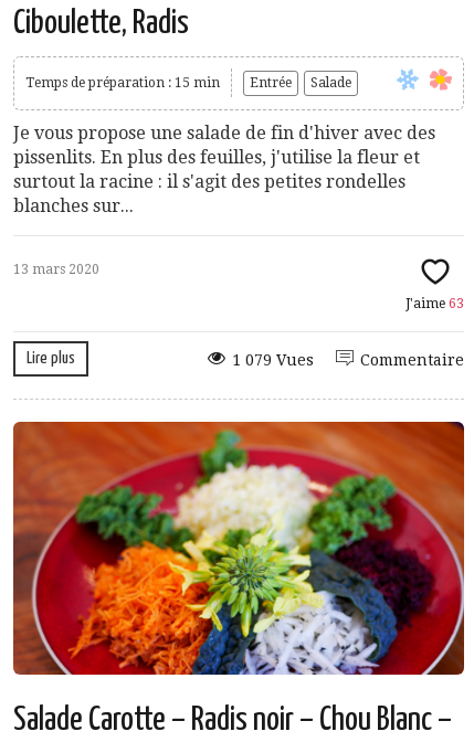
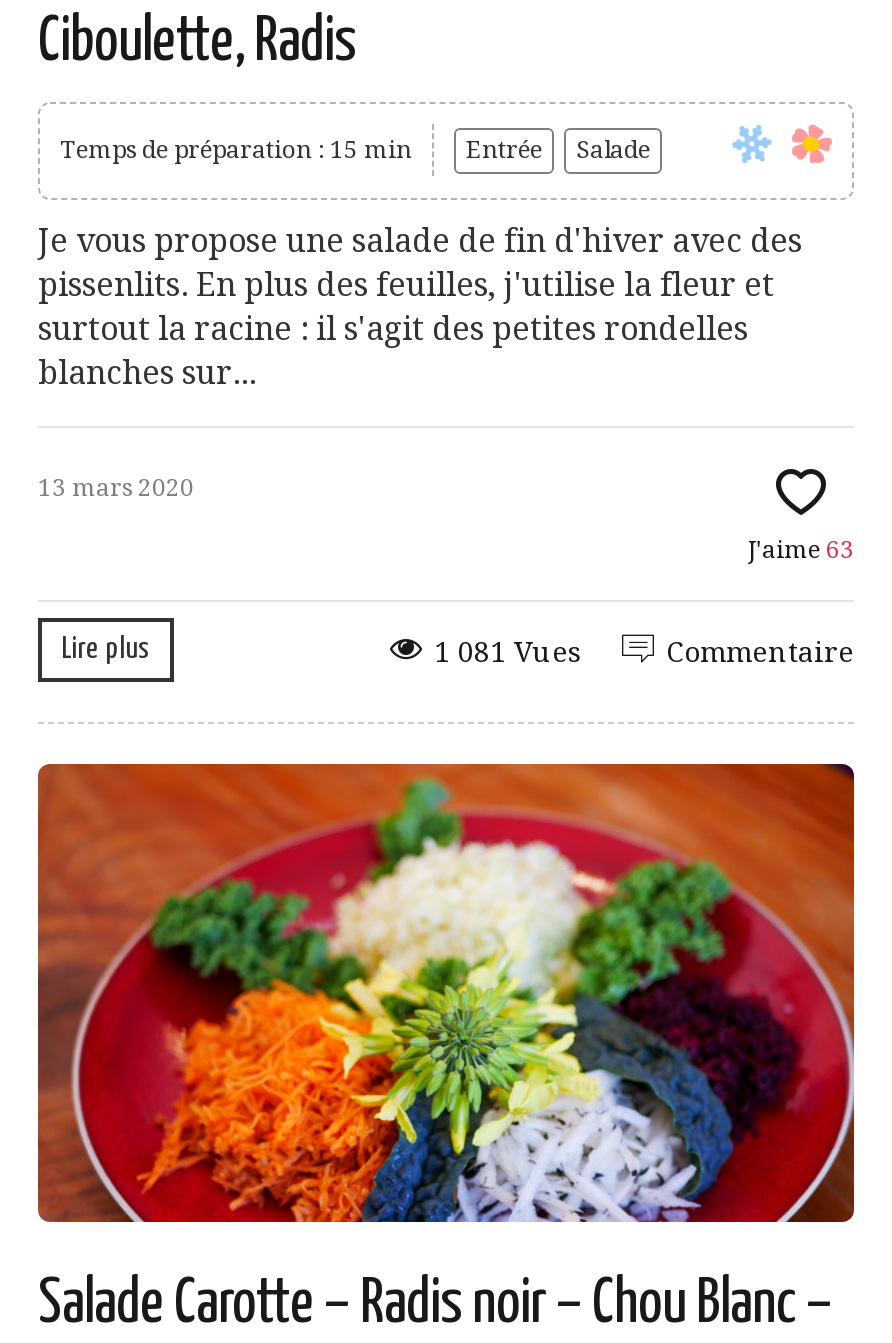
[232,351,314,368] 1 079 Vues -> [434,635,582,667] 1 081 Vues

